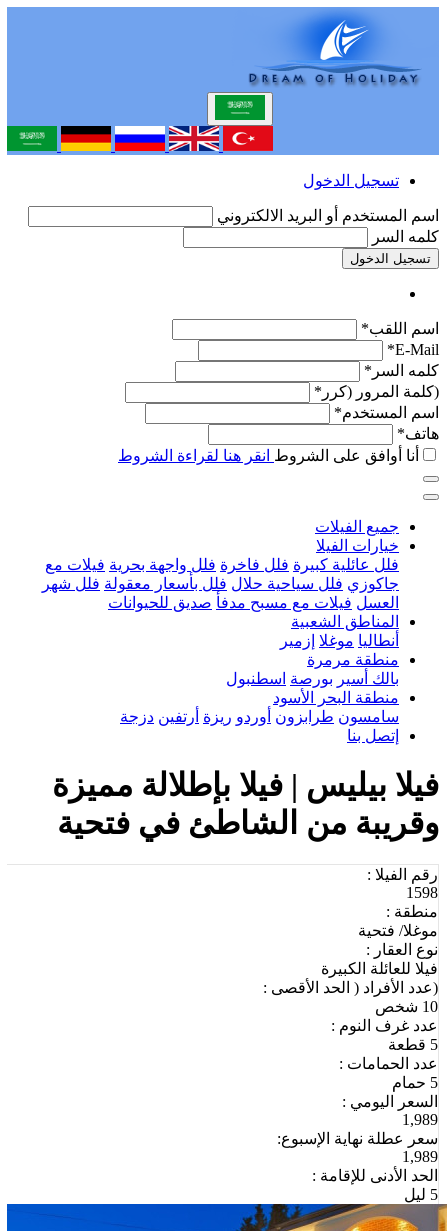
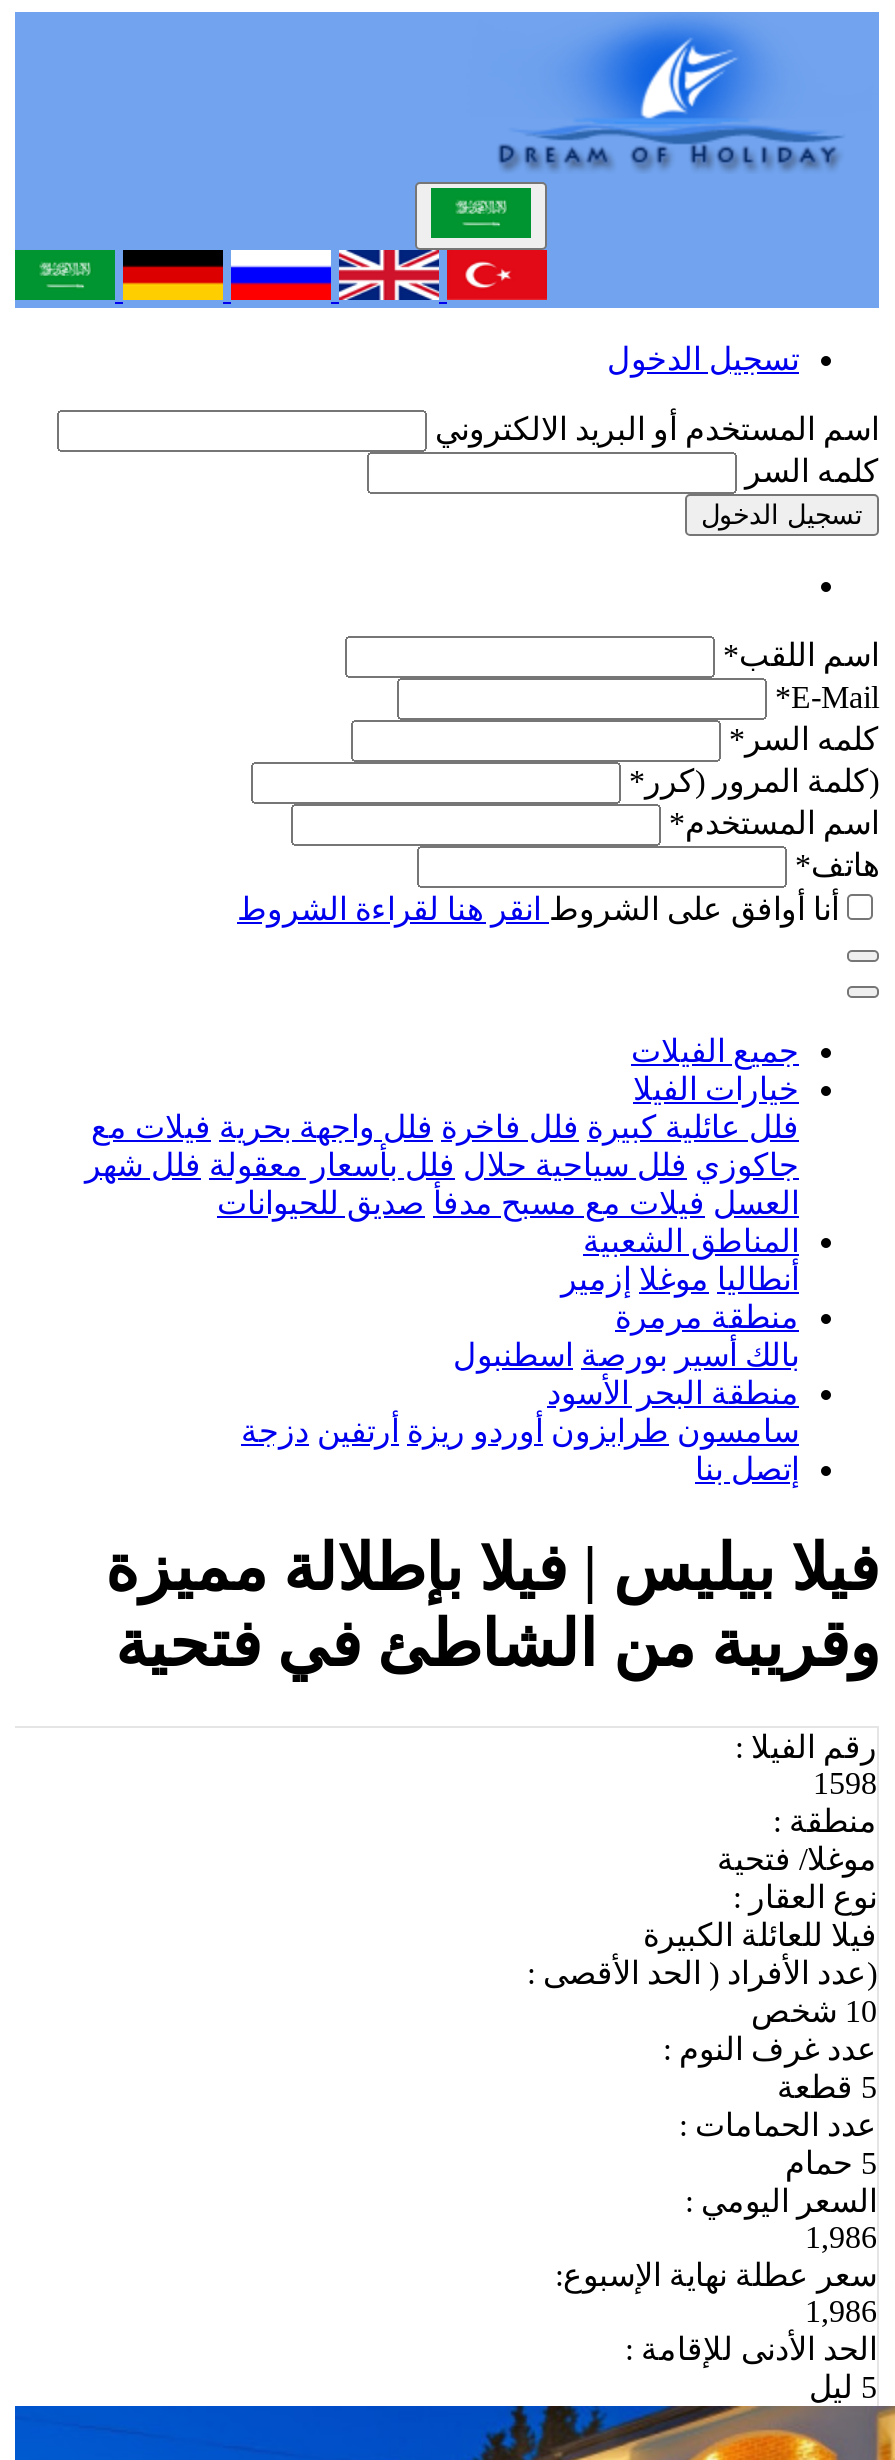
[402,1111,438,1128] 1,989 -> [805,2220,877,2254] 1,986
[402,1148,438,1165] 1,989 -> [805,2294,877,2328] 1,986

